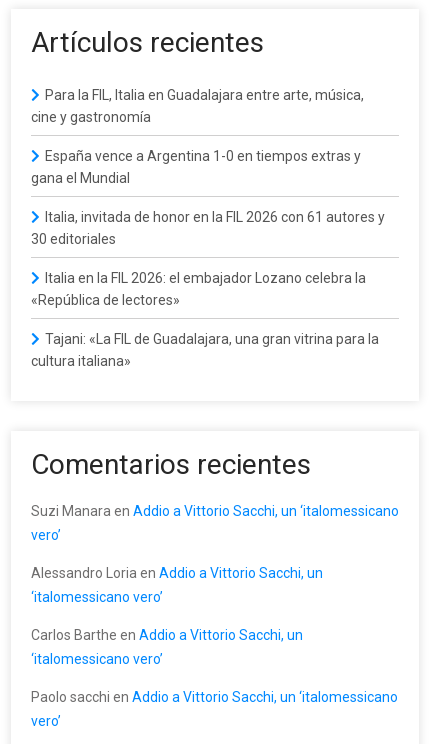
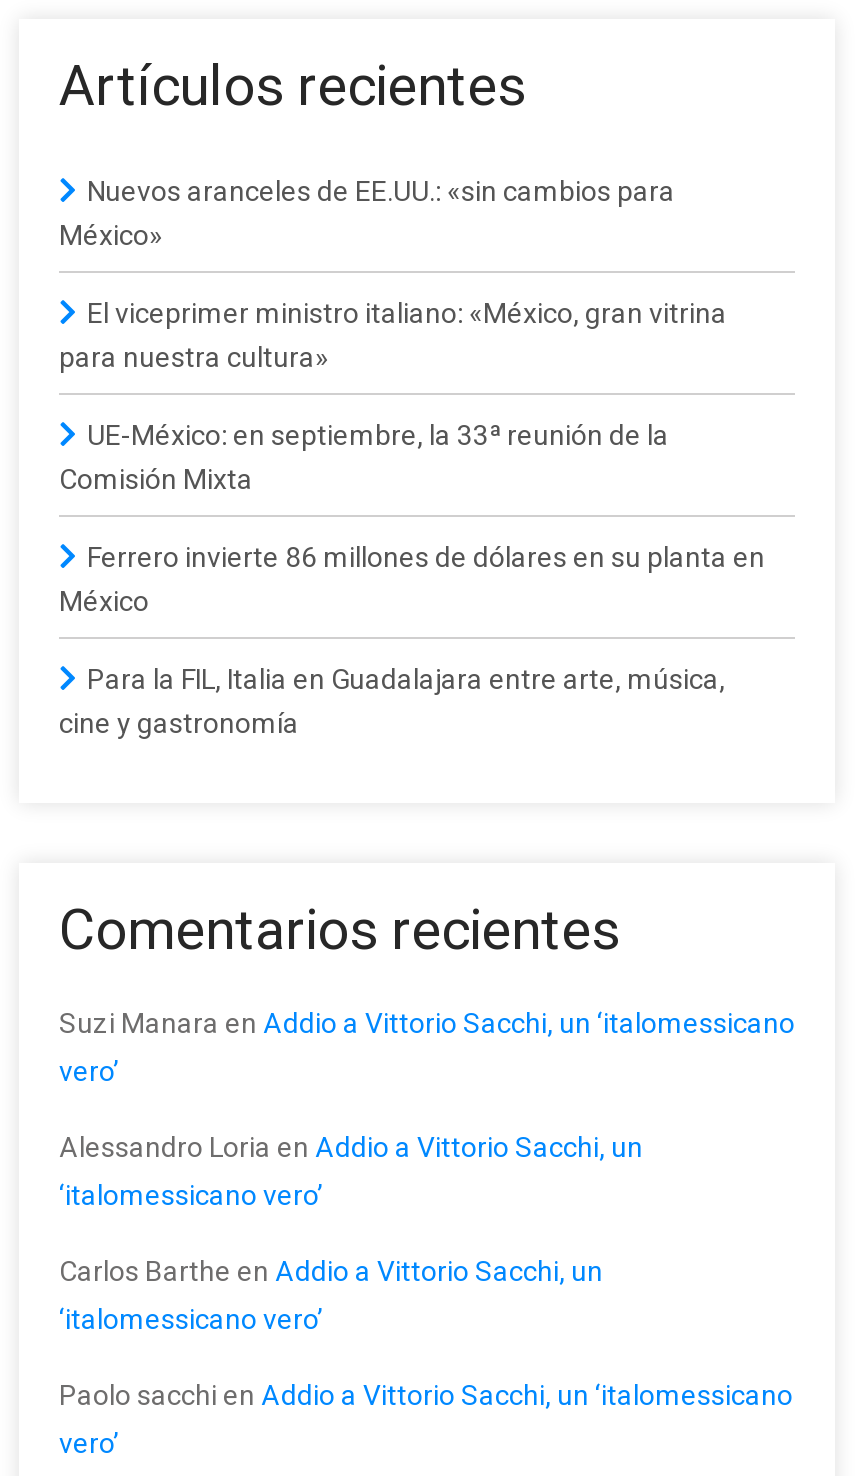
none -> [59,174,765,616] Nuevos aranceles de EE.UU.: «sin cambios para | México» | El viceprimer ministro italiano: «México, gran vitrina | para nuestra cultura» | UE-México: en septiembre, la 33ª reunión de la | Comisión Mixta | Ferrero invierte 86 millones de dólares en su planta en | México
moved [31,87,364,125] -> [59,662,725,738]: Para la FIL, Italia en Guadalajara entre arte, música, | cine y gastronomía
[31,148,385,369] España vence a Argentina 1-0 en tiempos extras y | gana el Mundial | Italia, invitada de honor en la FIL 2026 con 61 autores y | 30 editoriales | Italia en la FIL 2026: el embajador Lozano celebra la | «República de lectores» | Tajani: «La FIL de Guadalajara, una gran vitrina para la | cultura italiana» -> none

